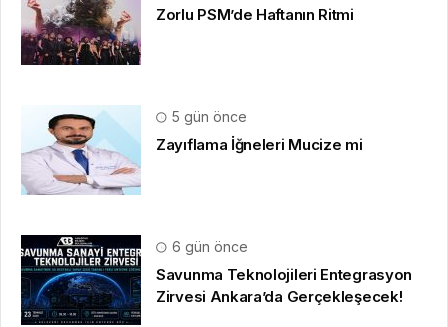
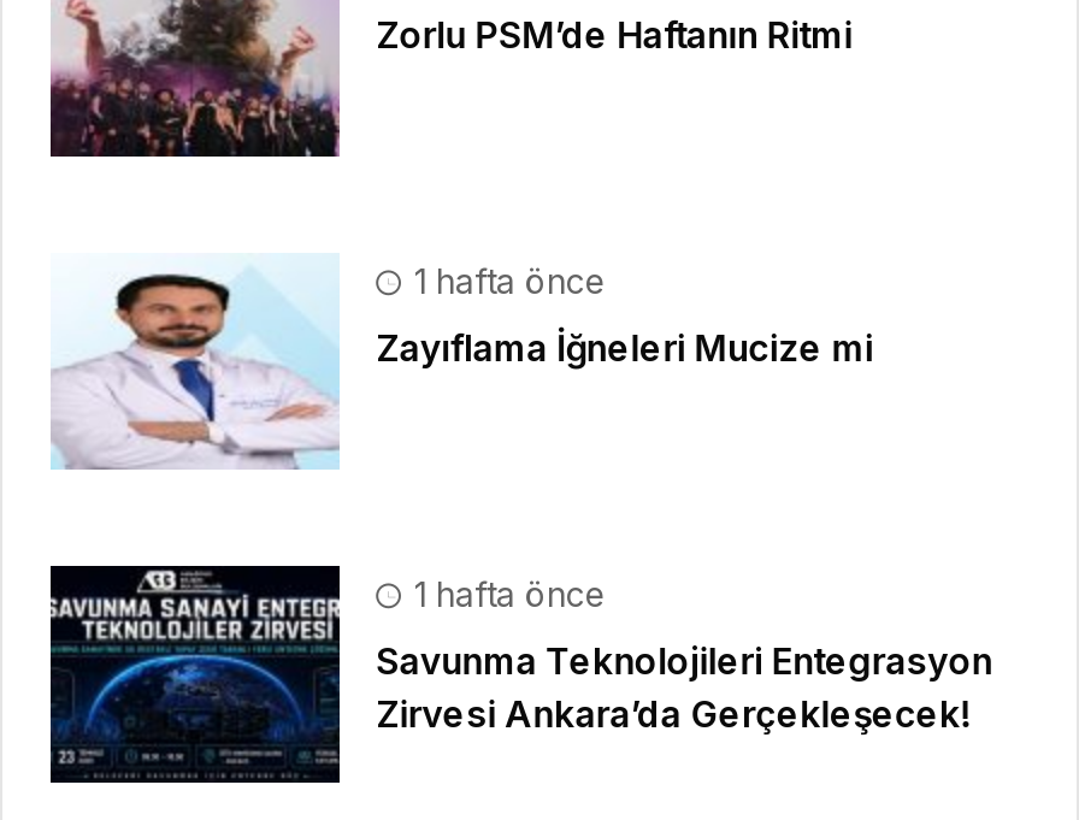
[168,108,247,125] 5 gün önce -> [405,261,607,302] 1 hafta önce
[168,238,248,255] 6 gün önce -> [405,574,607,615] 1 hafta önce

